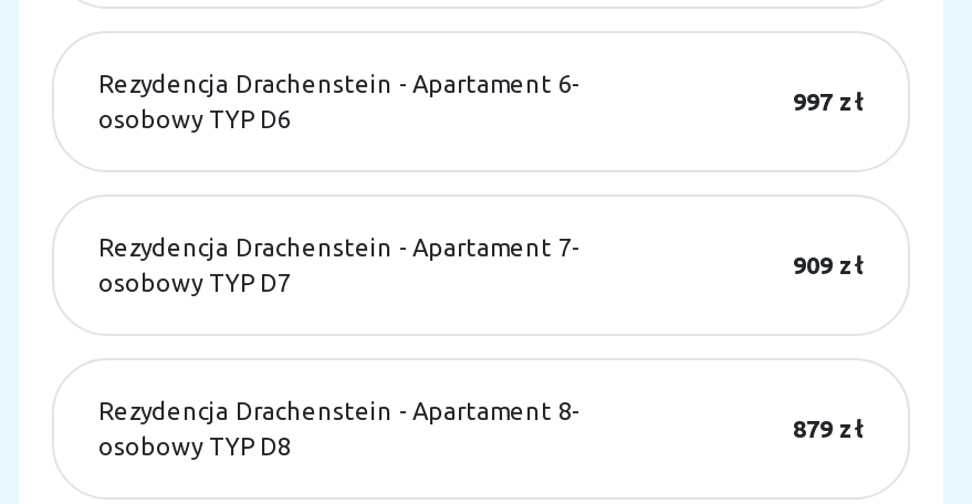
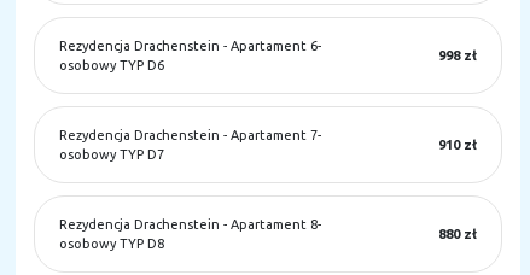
[793,88,864,115] 997 zł -> [438,48,477,63] 998 zł
[793,252,864,279] 909 zł -> [438,137,477,152] 910 zł
[793,416,864,442] 879 zł -> [438,227,477,241] 880 zł

